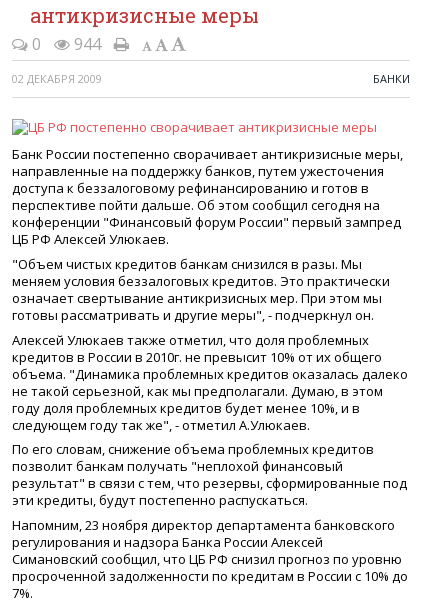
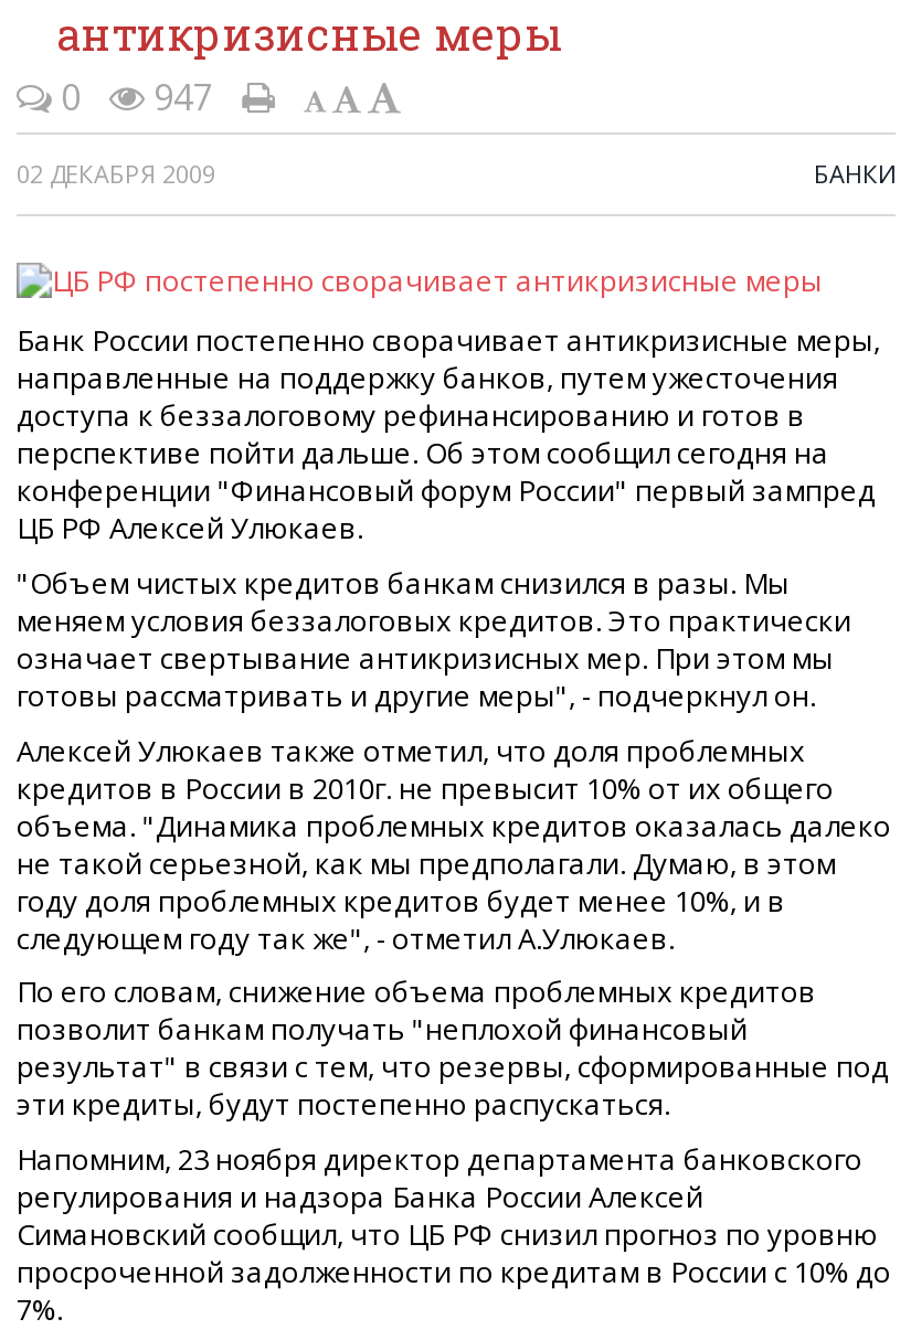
[28,33,101,55] 0 944 -> [52,73,213,121] 0 947

